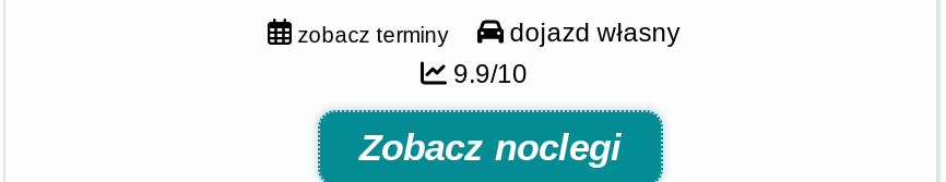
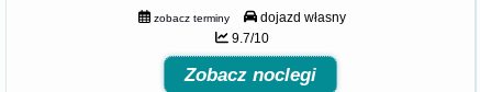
[447,59,528,89] 9.9/10 -> [228,30,269,45] 9.7/10

